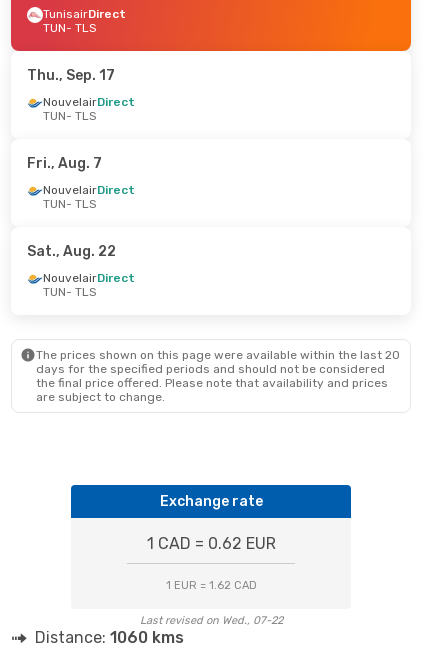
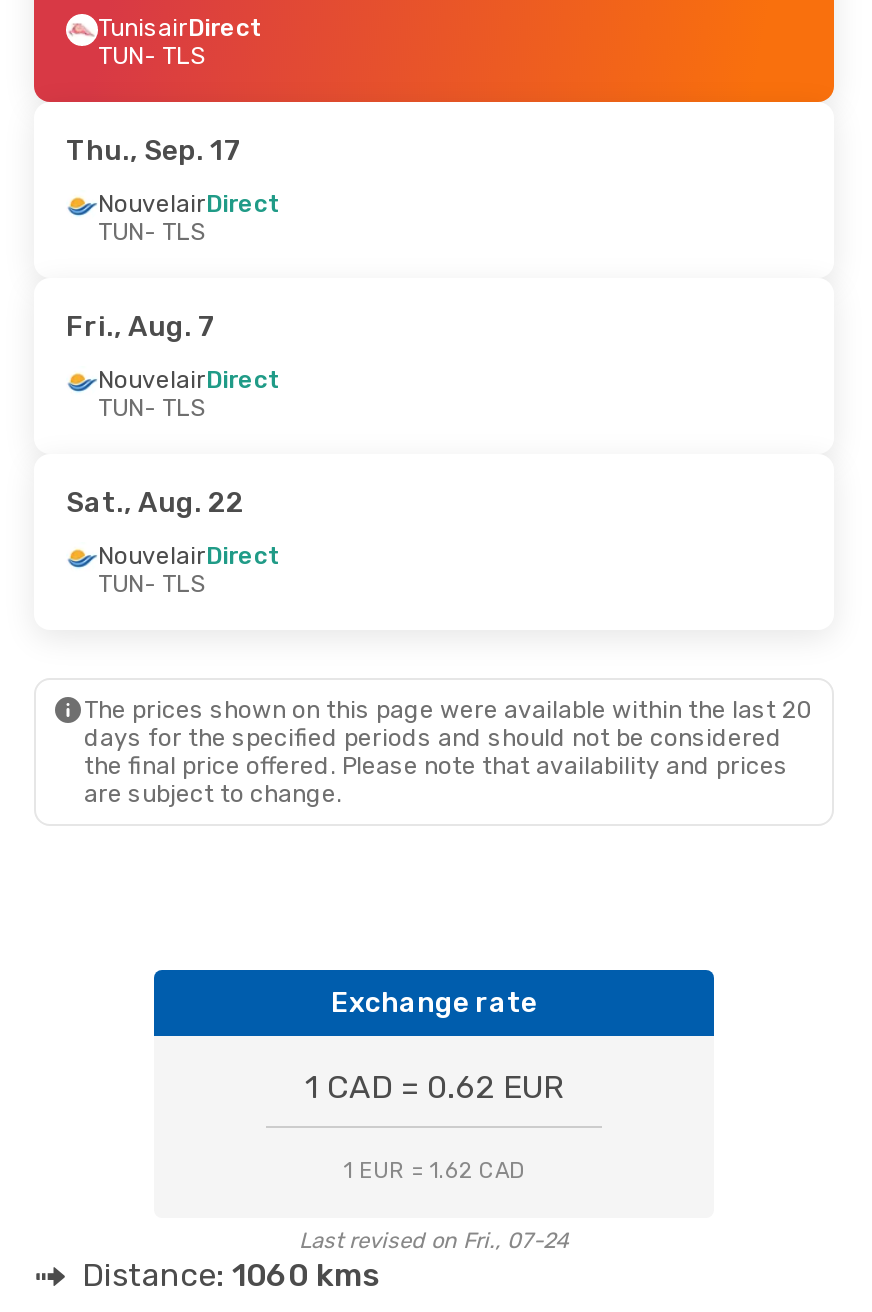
[139,614,282,627] Last revised on Wed., 07-22 -> [299,1228,569,1254] Last revised on Fri., 07-24

